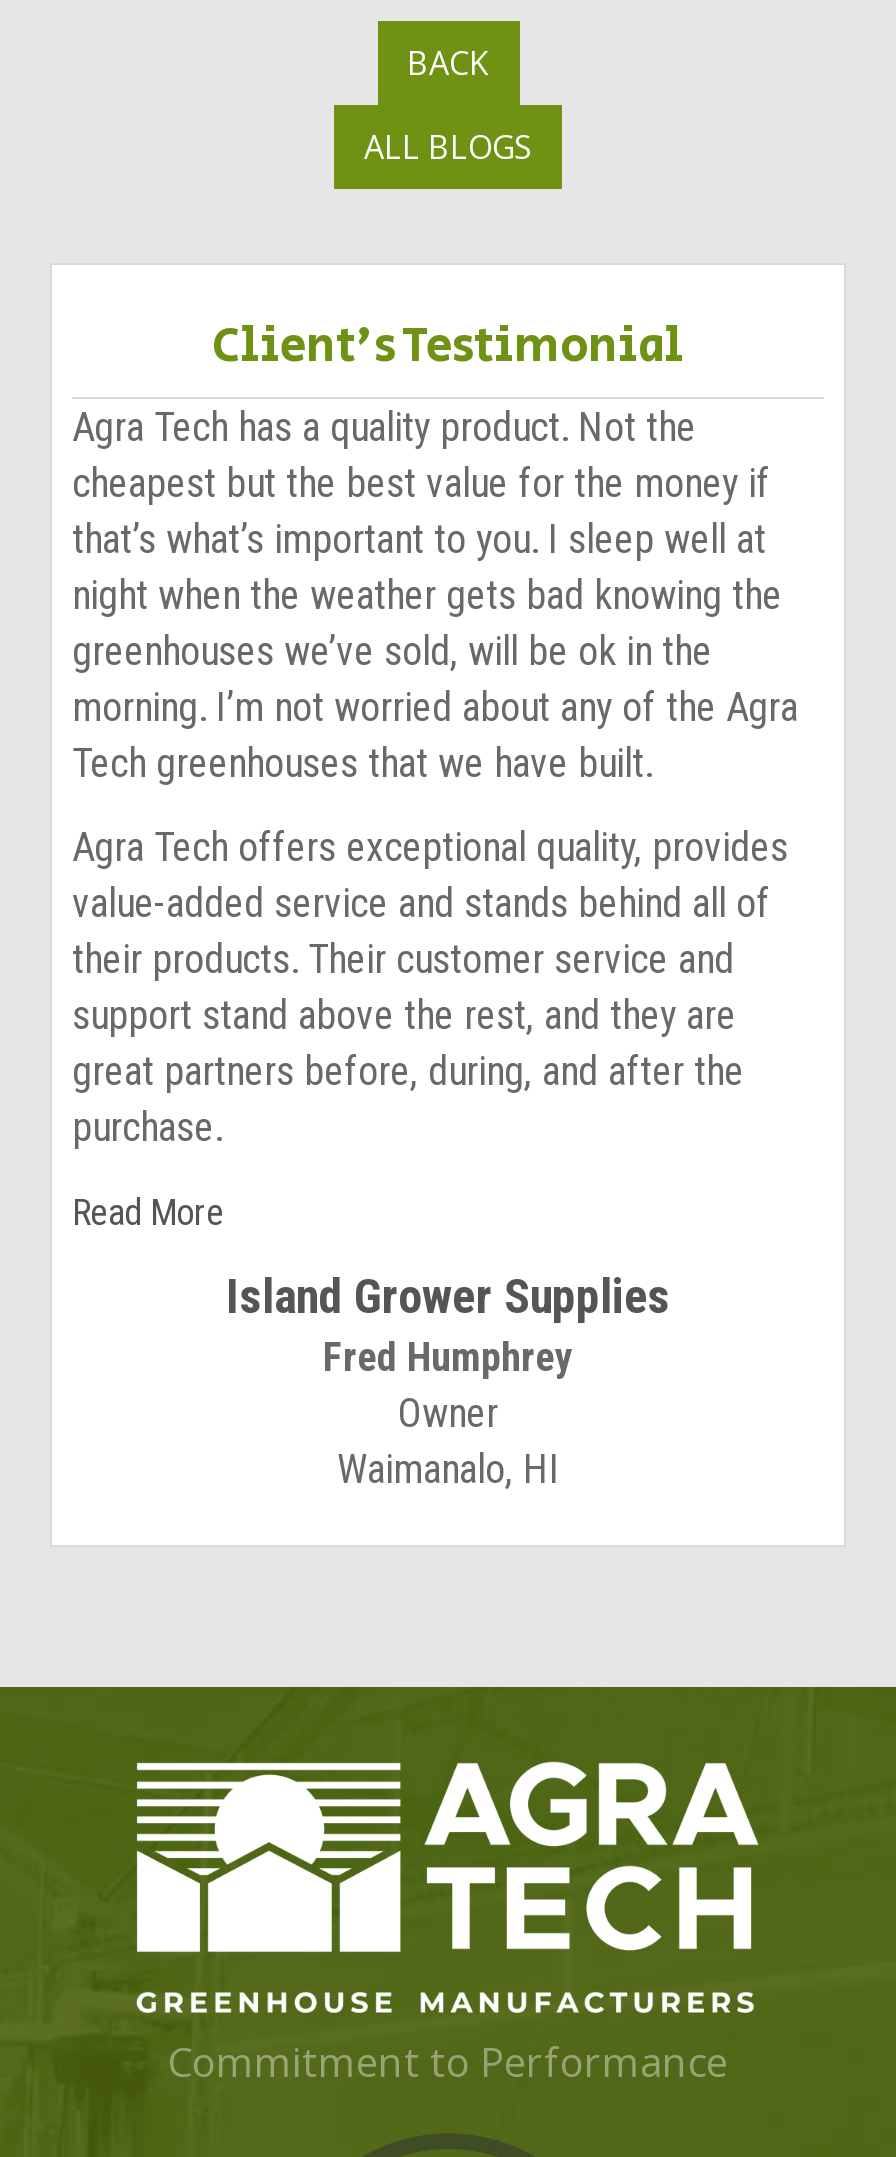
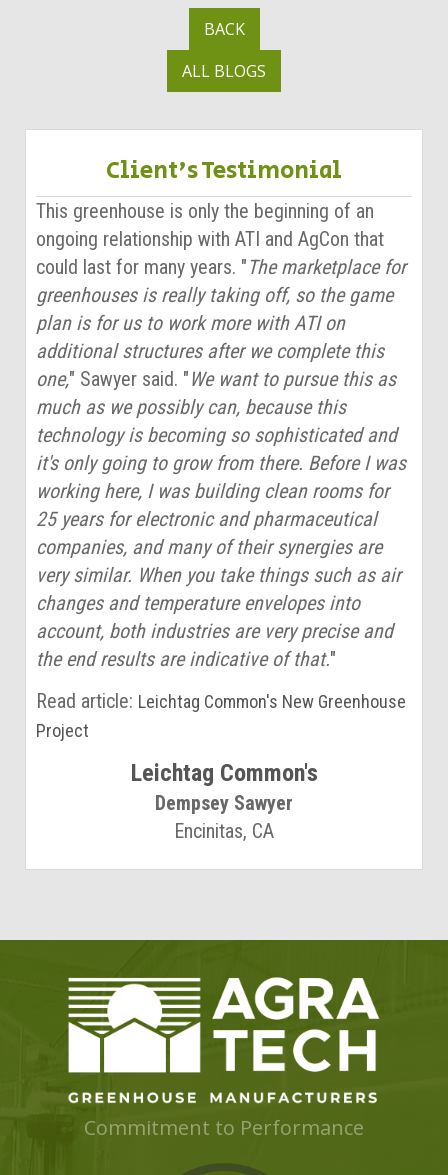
[72,404,798,1494] Agra Tech has a quality product. Not the | cheapest but the best value for the money if | that’s what’s important to you. I sleep well at | night when the weather gets bad knowing the | greenhouses we’ve sold, will be ok in the | morning. I’m not worried about any of the Agra | Tech greenhouses that we have built. | Agra Tech offers exceptional quality, provides | value-added service and stands behind all of | their products. Their customer service and | support stand above the rest, and they are | great partners before, during, and after the | purchase. | Read More | Island Grower Supplies | Fred Humphrey | Owner | Waimanalo, HI -> [36,199,406,843] This greenhouse is only the beginning of an | ongoing relationship with ATI and AgCon that | could last for many years. " The marketplace for | greenhouses is really taking off, so the game | plan is for us to work more with ATI on | additional structures after we complete this | one, " Sawyer said. " We want to pursue this as | much as we possibly can, because this | technology is becoming so sophisticated and | it's only going to grow from there. Before I was | working here, I was building clean rooms for | 25 years for electronic and pharmaceutical | companies, and many of their synergies are | very similar. When you take things such as air | changes and temperature envelopes into | account, both industries are very precise and | the end results are indicative of that." | Read article: Leichtag Common's New Greenhouse | Project | Leichtag Common's | Dempsey Sawyer | Encinitas, CA

